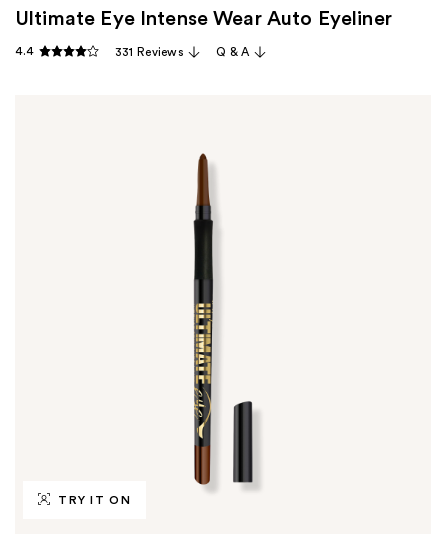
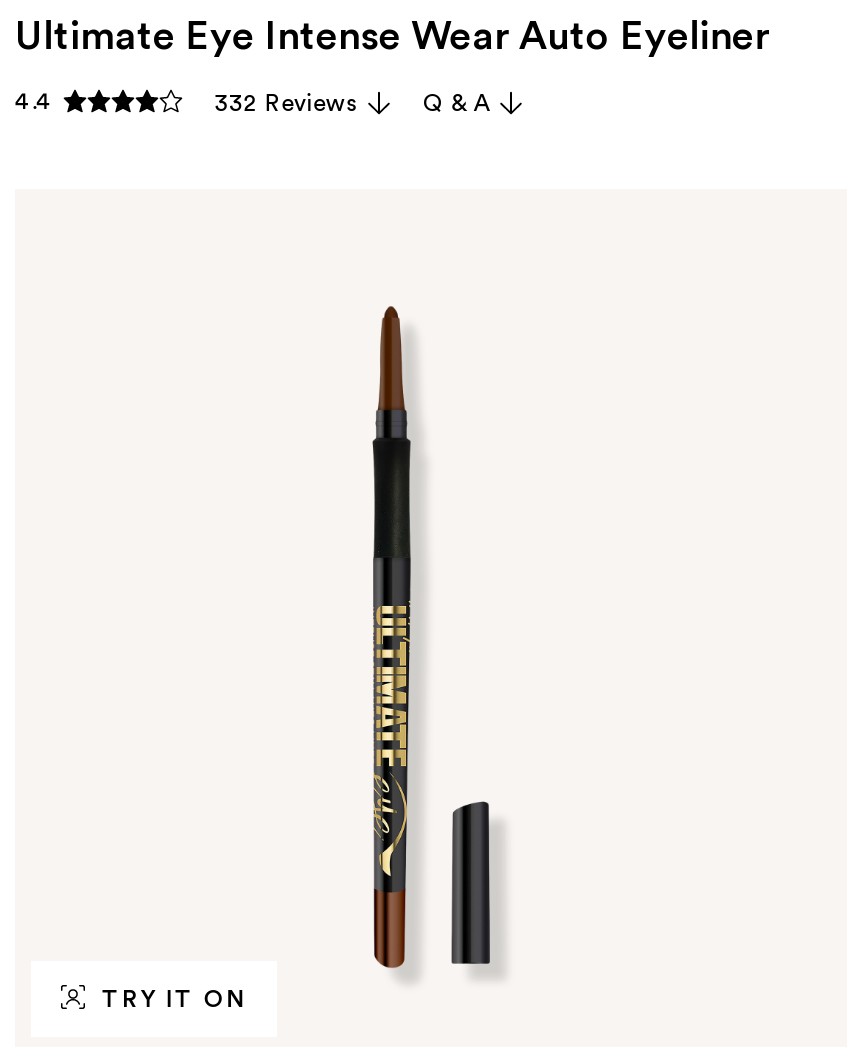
[115,46,184,58] 331 Reviews -> [214,91,359,115] 332 Reviews

